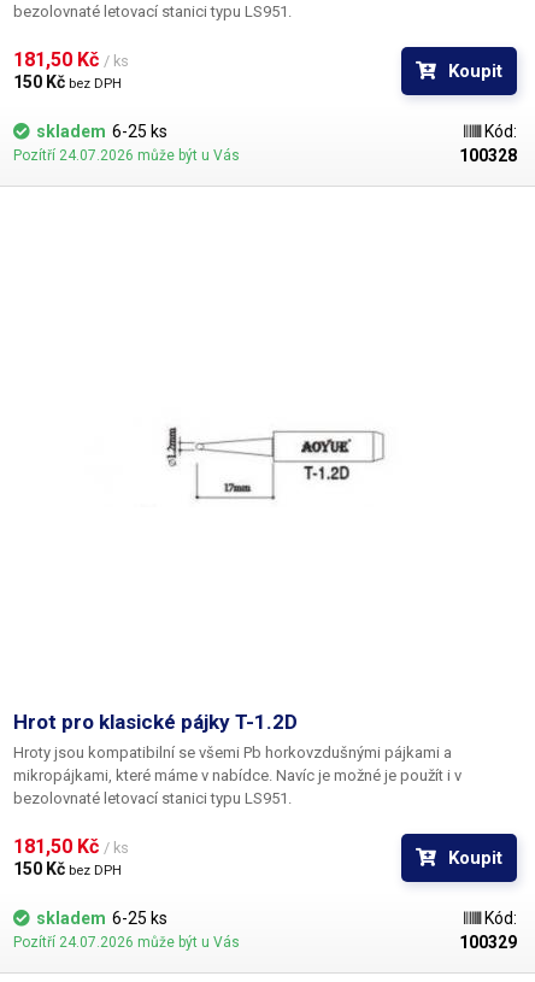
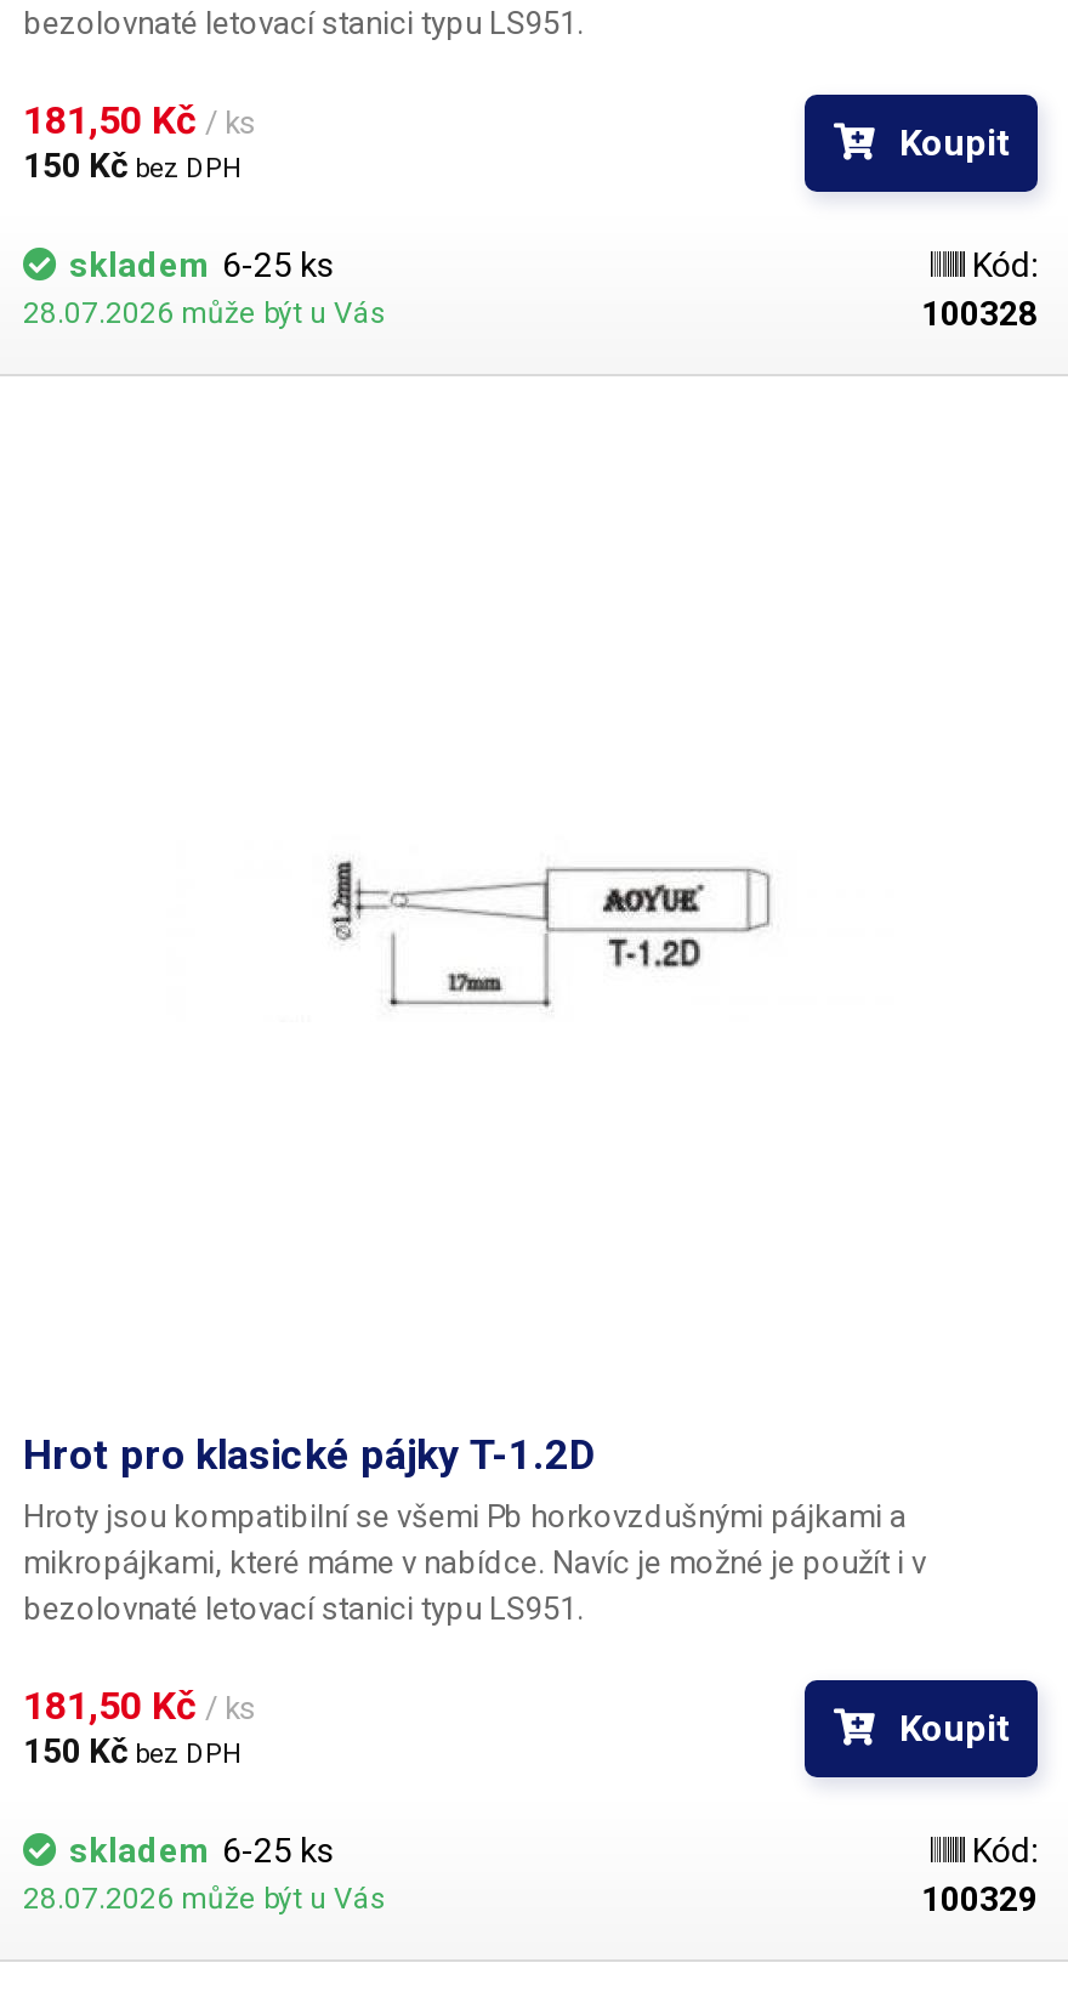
[13,147,240,164] Pozítří 24.07.2026 může být u Vás -> [23,296,387,330] 28.07.2026 může být u Vás
[13,934,240,951] Pozítří 24.07.2026 může být u Vás -> [23,1882,387,1916] 28.07.2026 může být u Vás

